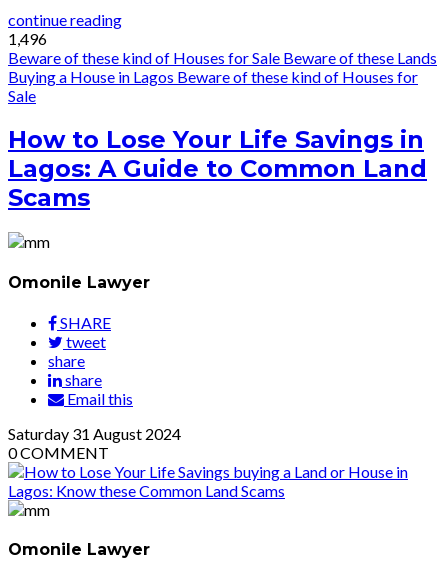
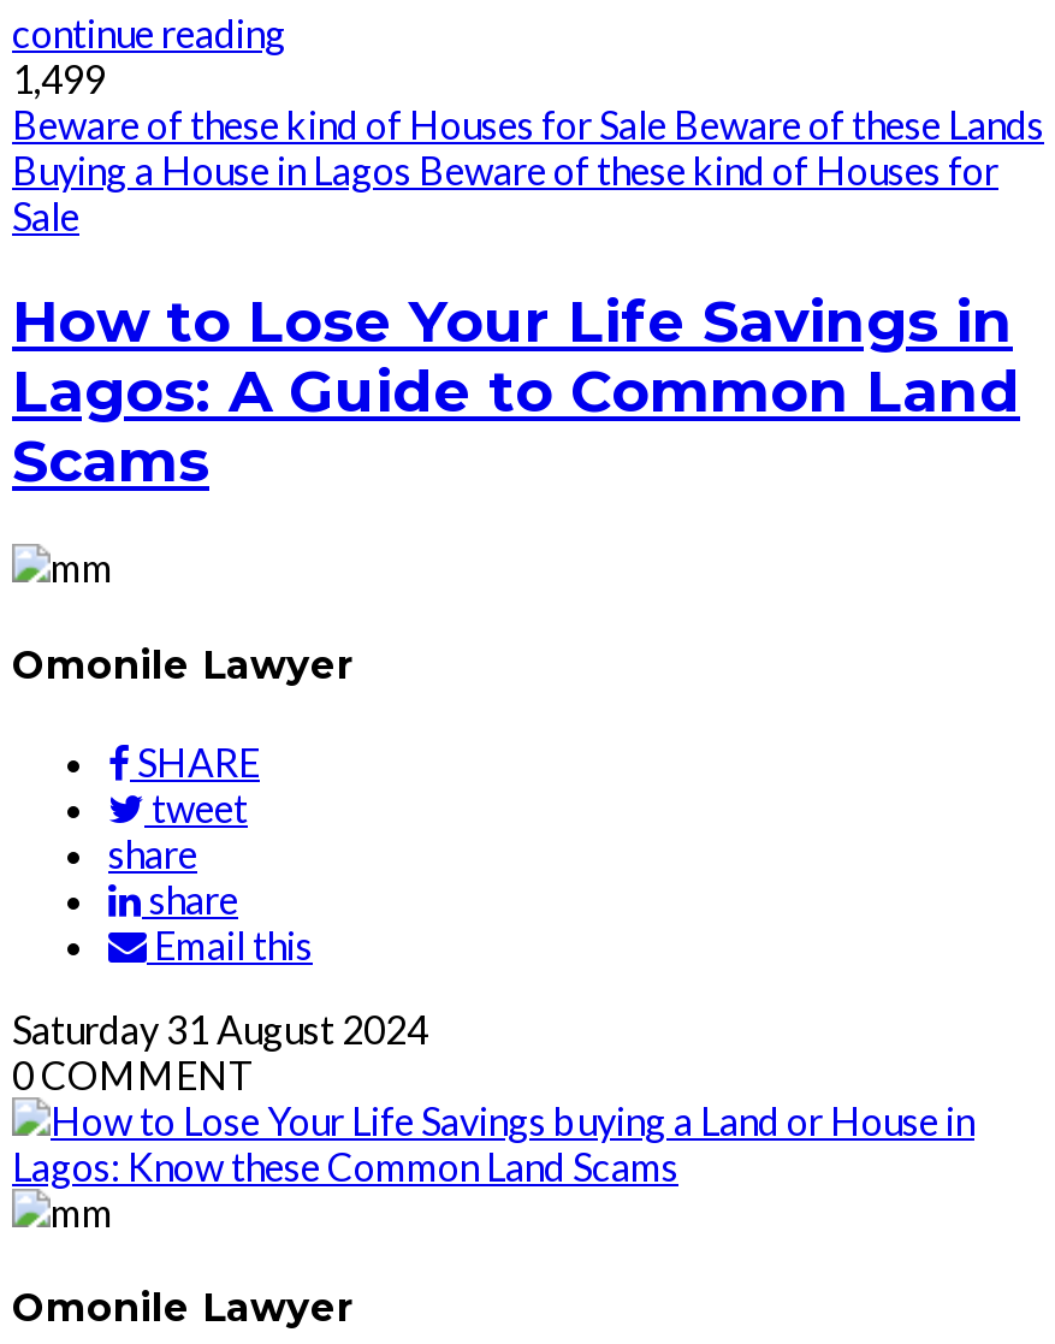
[8,29,47,48] 1,496 -> [12,57,106,102] 1,499

